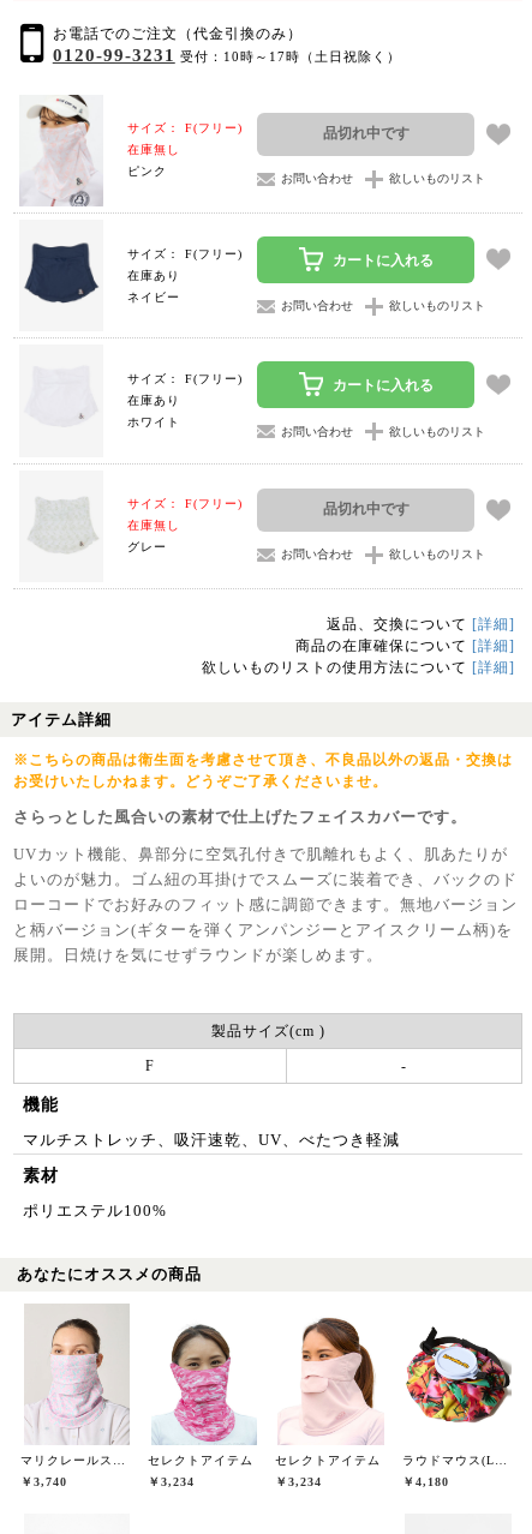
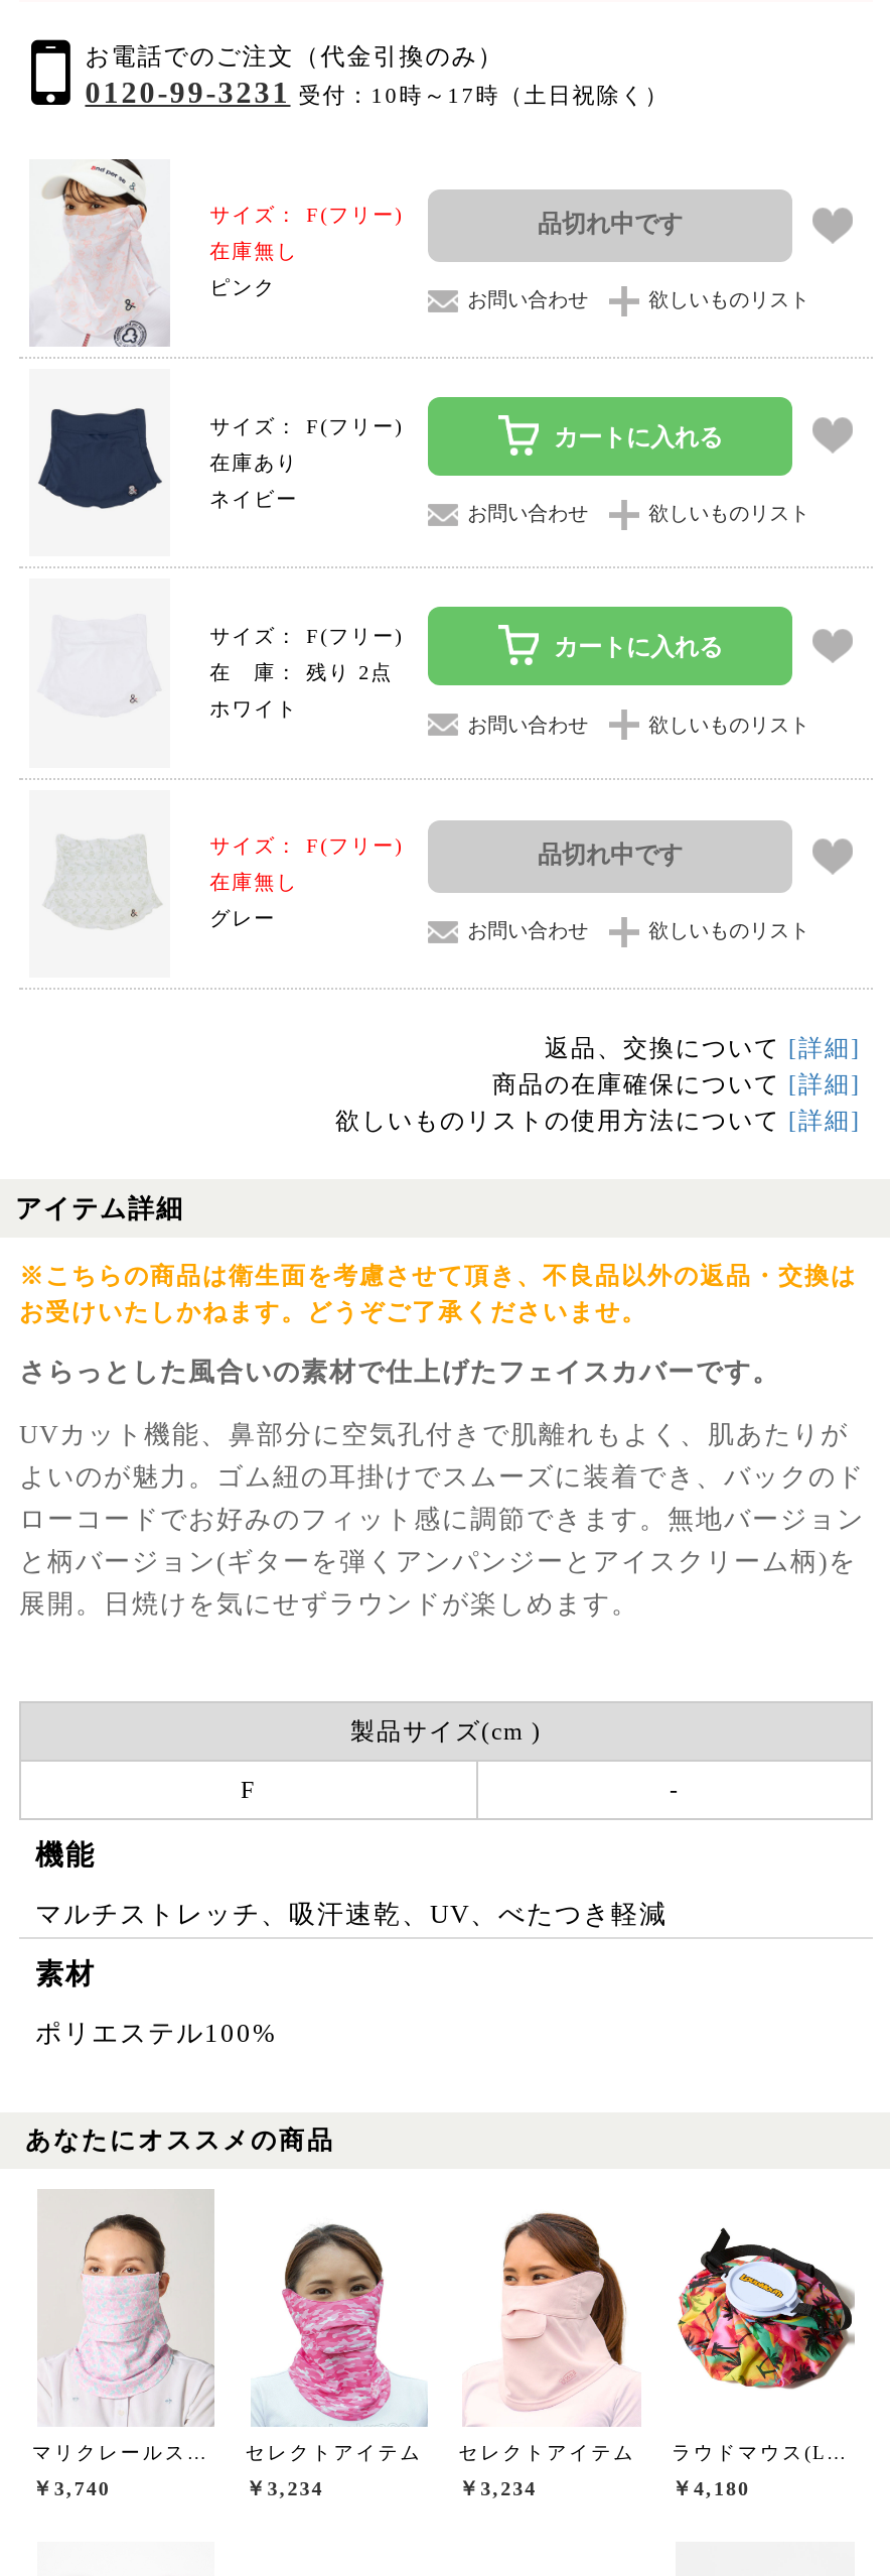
[127,394,180,407] 在庫あり -> [210,661,393,683] 在 庫： 残り 2点

